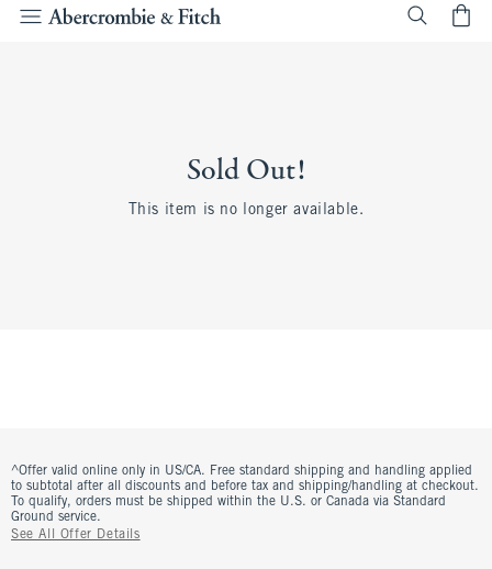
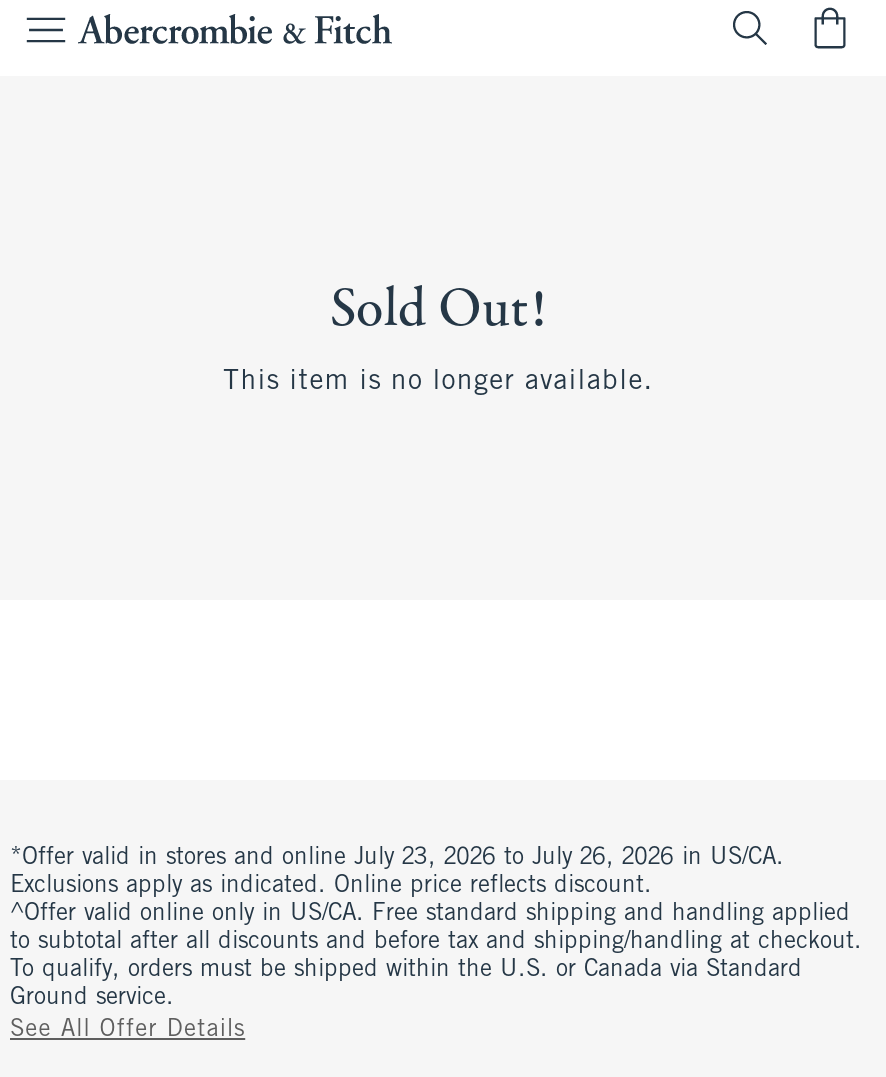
none -> [10,846,784,898] *Offer valid in stores and online July 23, 2026 to July 26, 2026 in US/CA. | Exclusions apply as indicated. Online price reflects discount.

